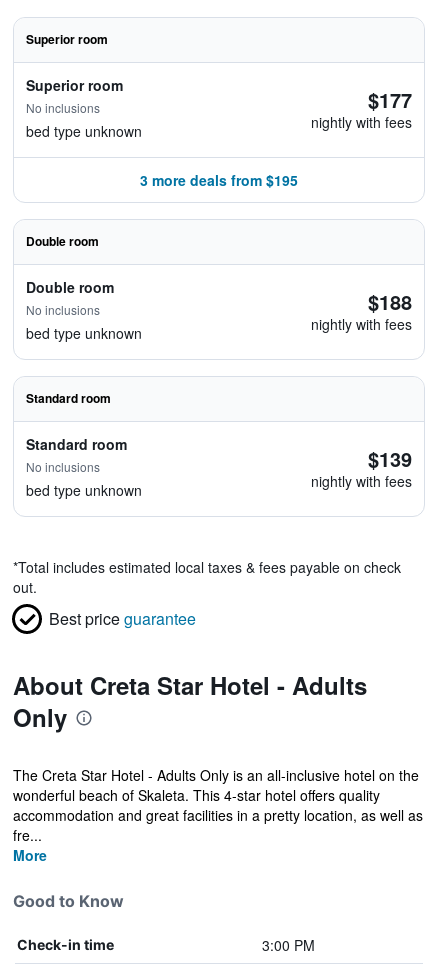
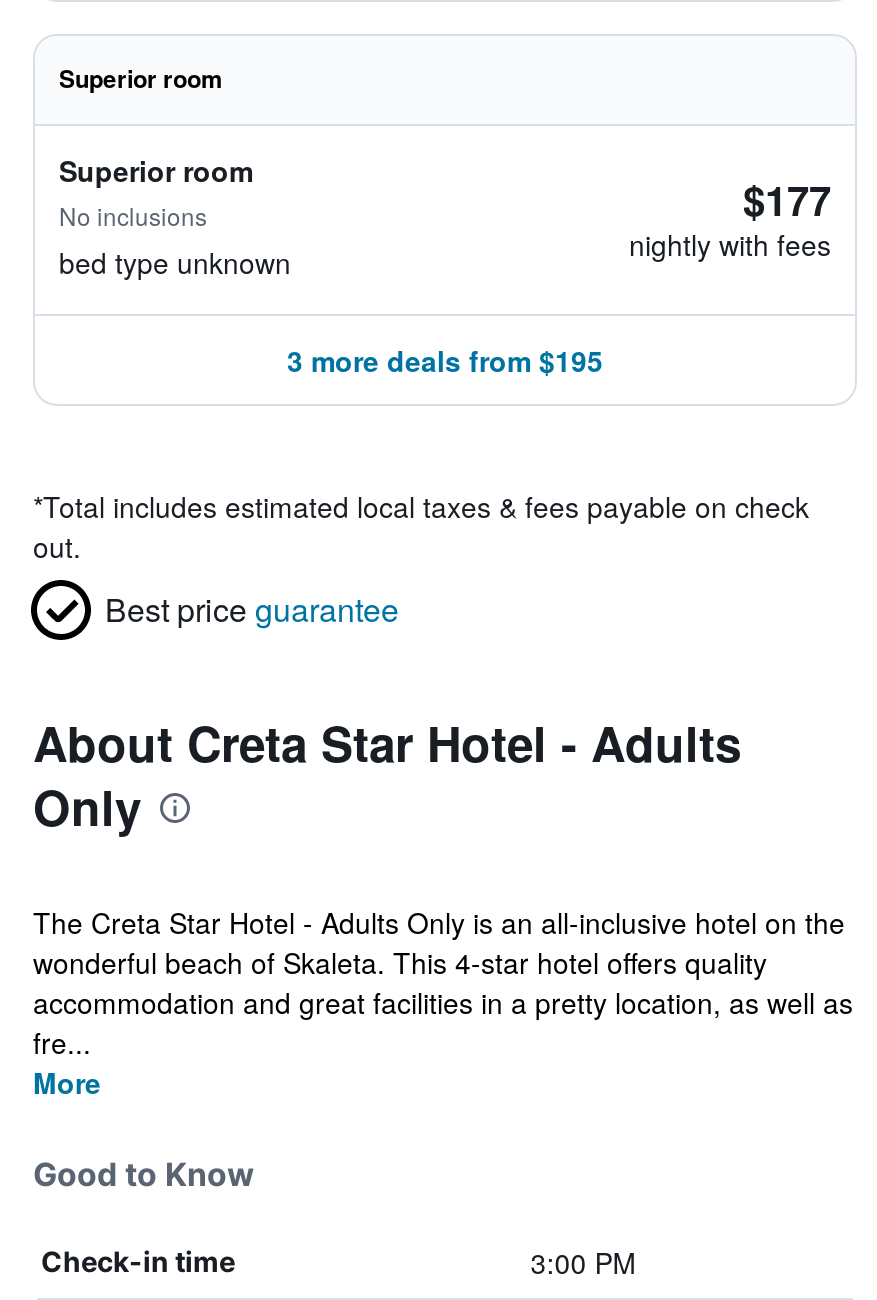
[26,232,142,343] Double room | Double room | No inclusions | bed type unknown -> none
[311,287,412,334] $188 | nightly with fees -> none
[26,389,142,500] Standard room | Standard room | No inclusions | bed type unknown -> none
[311,444,412,491] $139 | nightly with fees -> none

